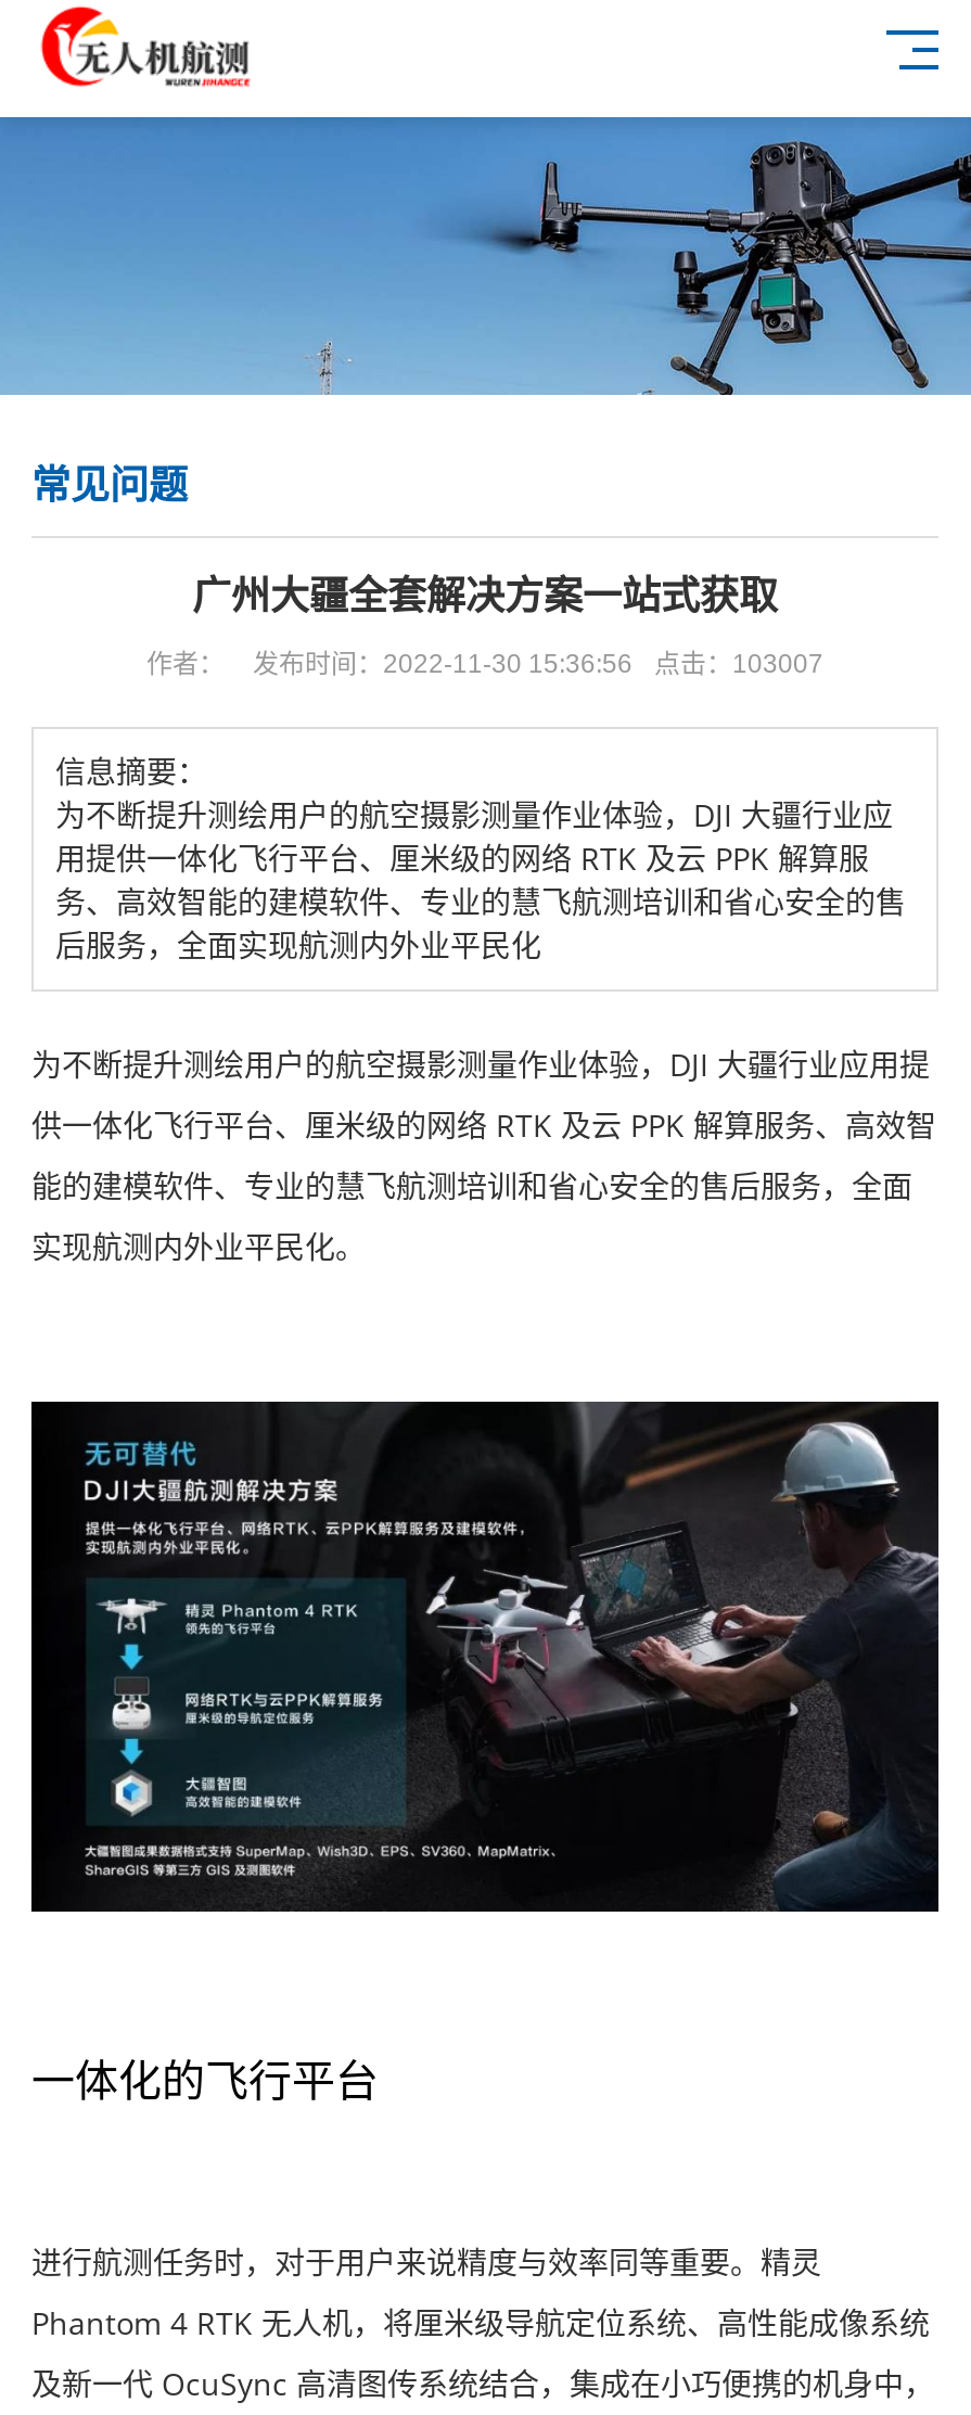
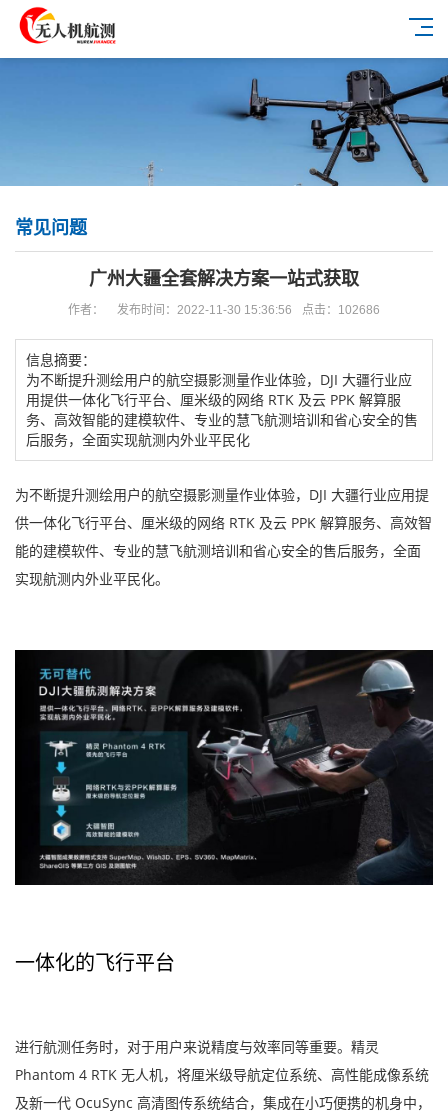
[146,649,823,679] 作者： 发布时间：2022-11-30 15:36:56 点击：103007 -> [68,303,380,317] 作者： 发布时间：2022-11-30 15:36:56 点击：102686

